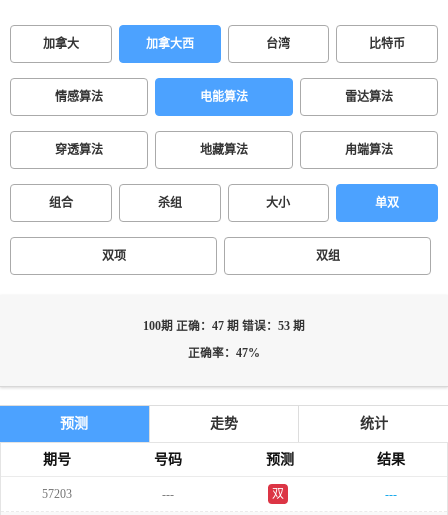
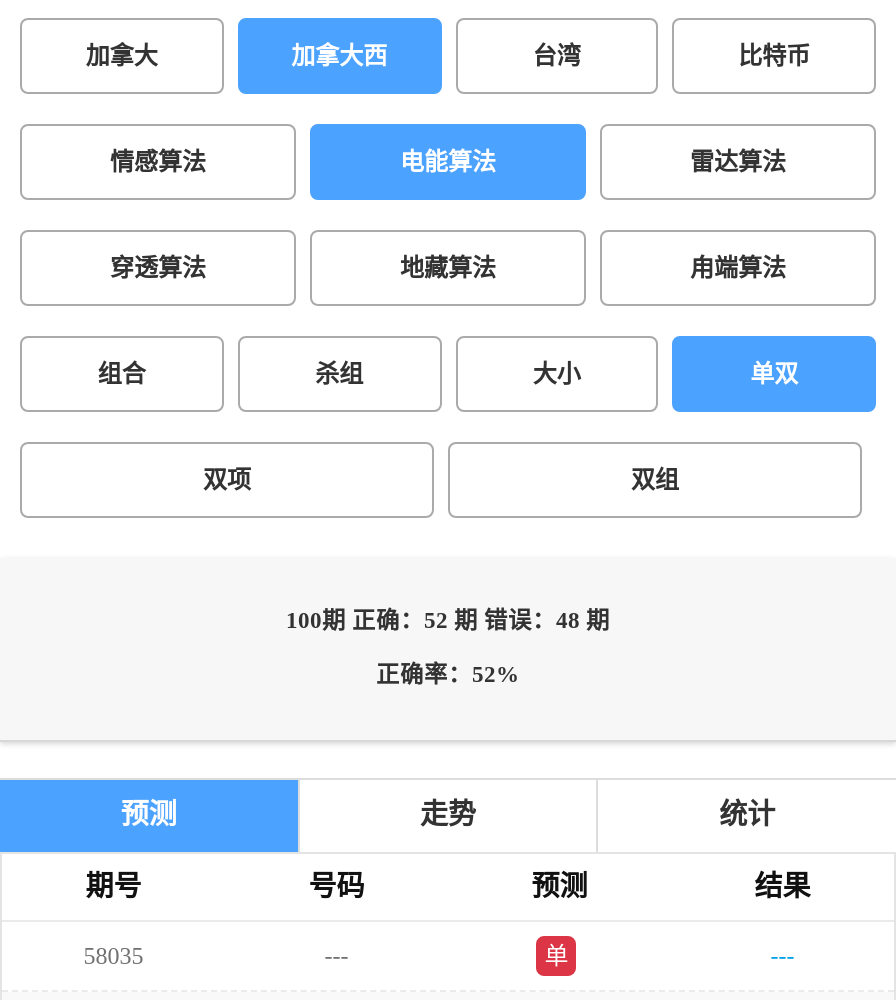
[143,320,305,333] 100期 正确：47 期 错误：53 期 -> [286,608,610,634] 100期 正确：52 期 错误：48 期
[188,347,260,360] 正确率：47% -> [376,662,520,688] 正确率：52%
[42,487,72,501] 57203 -> [84,942,144,970] 58035
[272,487,284,501] 双 -> [544,942,568,970] 单

